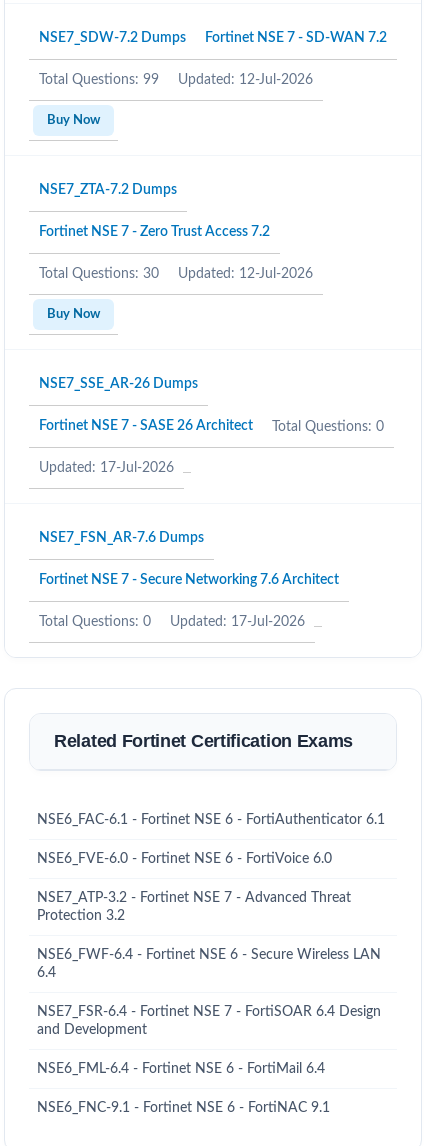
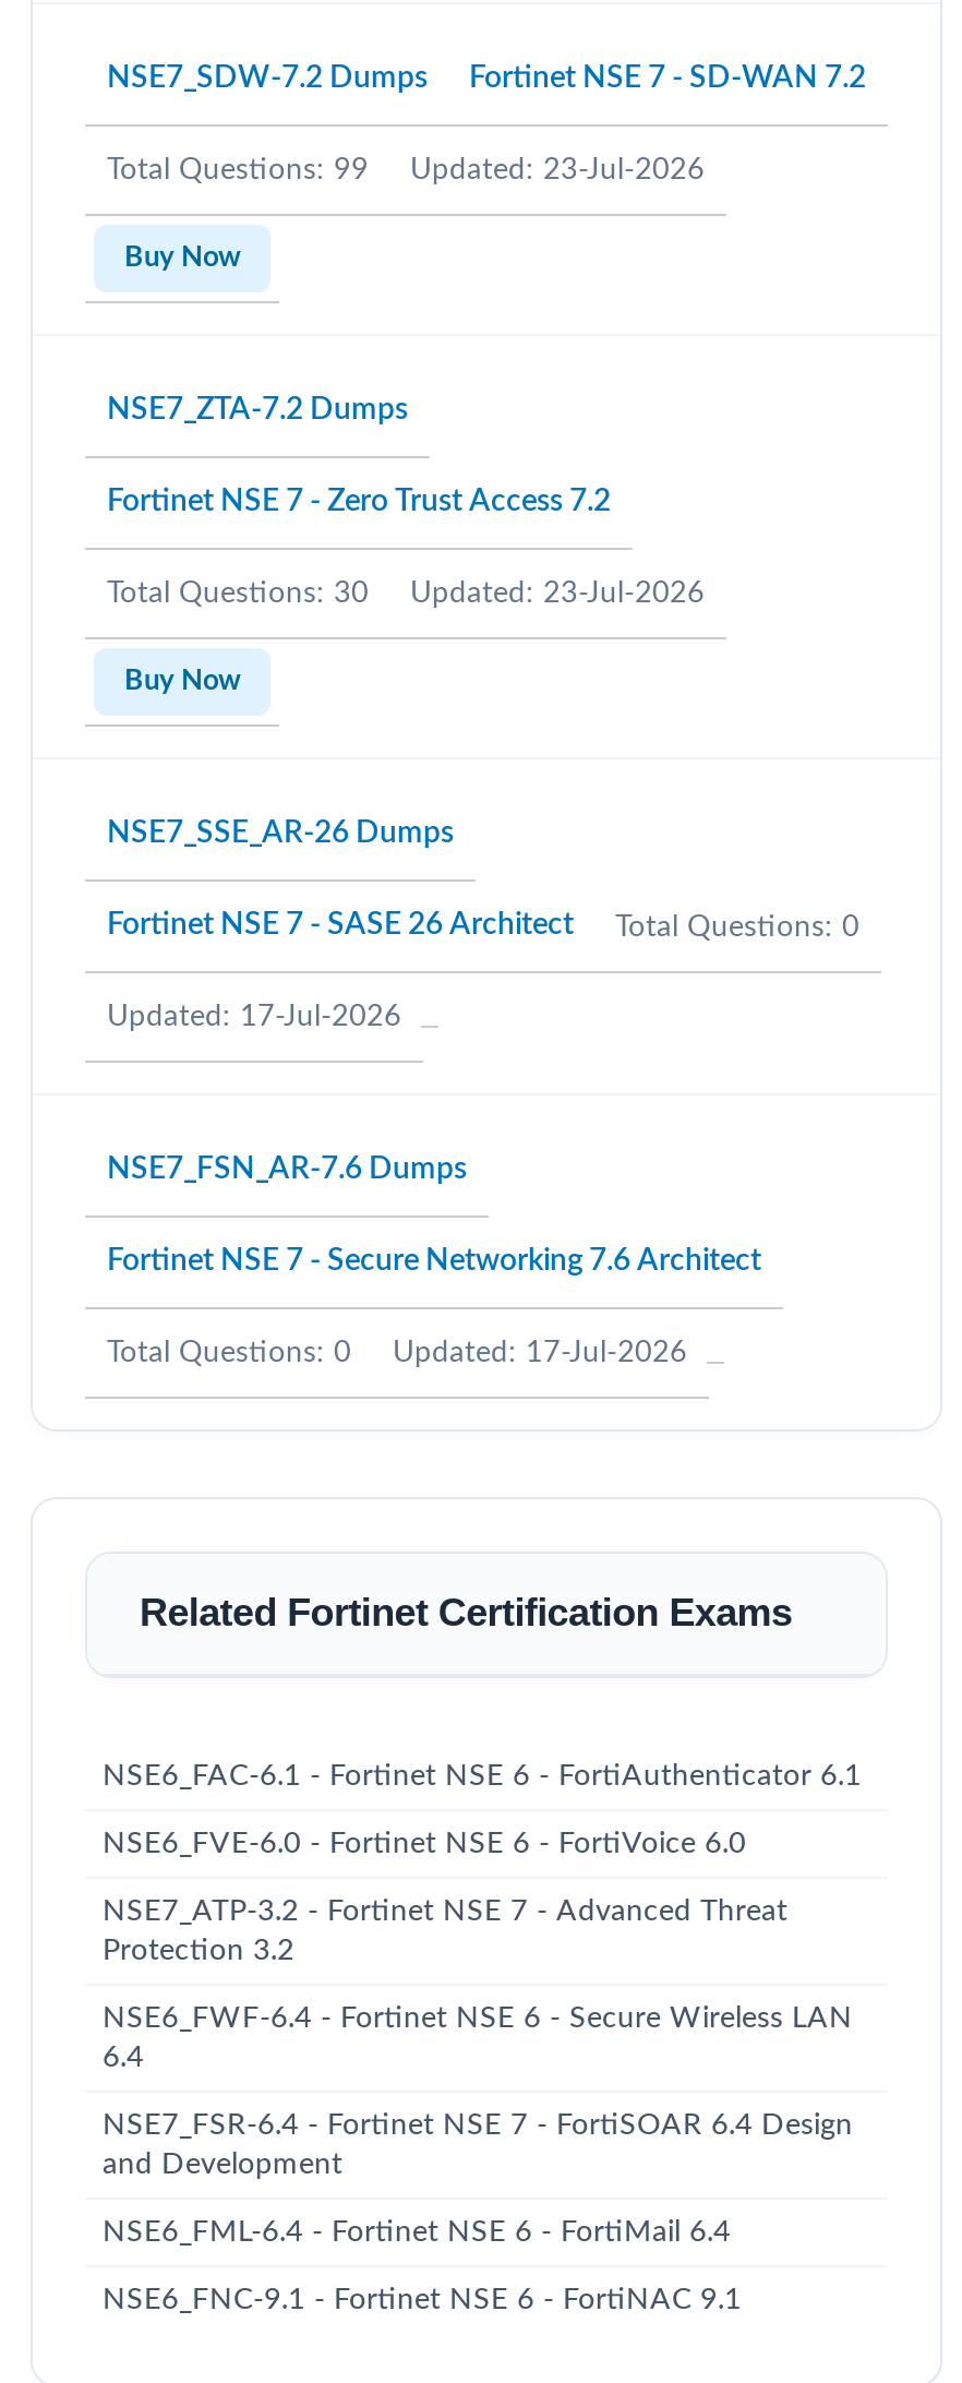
[39,73,313,87] Total Questions: 99 Updated: 12-Jul-2026 -> [107,155,705,185] Total Questions: 99 Updated: 23-Jul-2026
[39,267,313,281] Total Questions: 30 Updated: 12-Jul-2026 -> [107,578,705,609] Total Questions: 30 Updated: 23-Jul-2026

